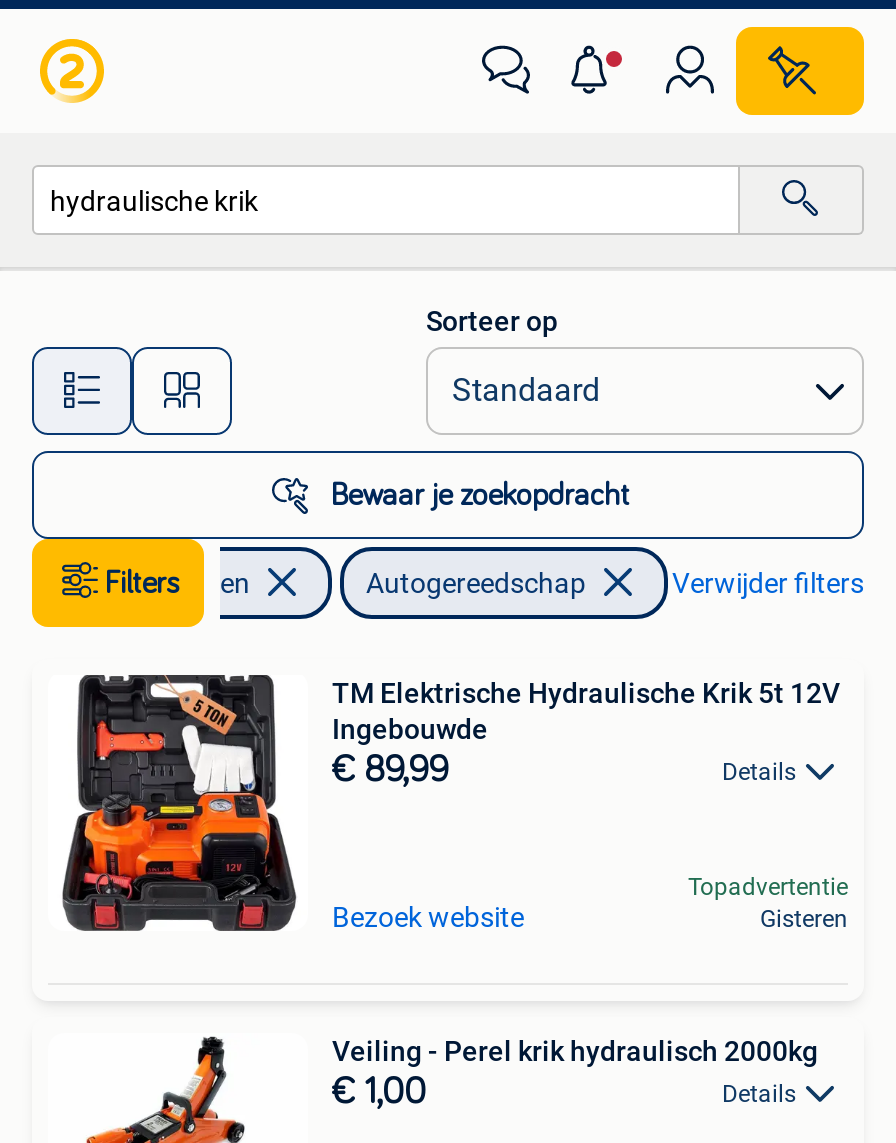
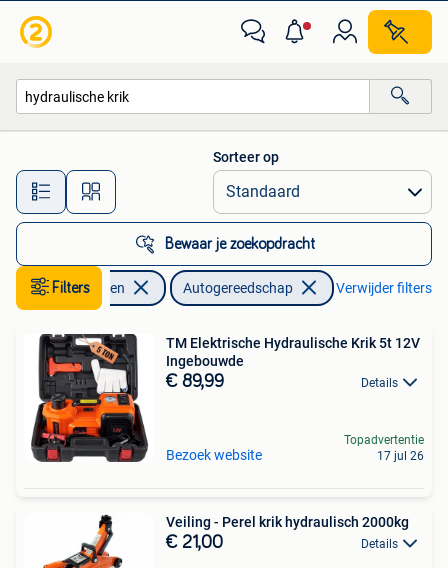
[760,905,848,933] Gisteren -> [377,449,424,463] 17 jul 26
[332,1075,426,1111] € 1,00 -> [166,534,223,552] € 21,00

